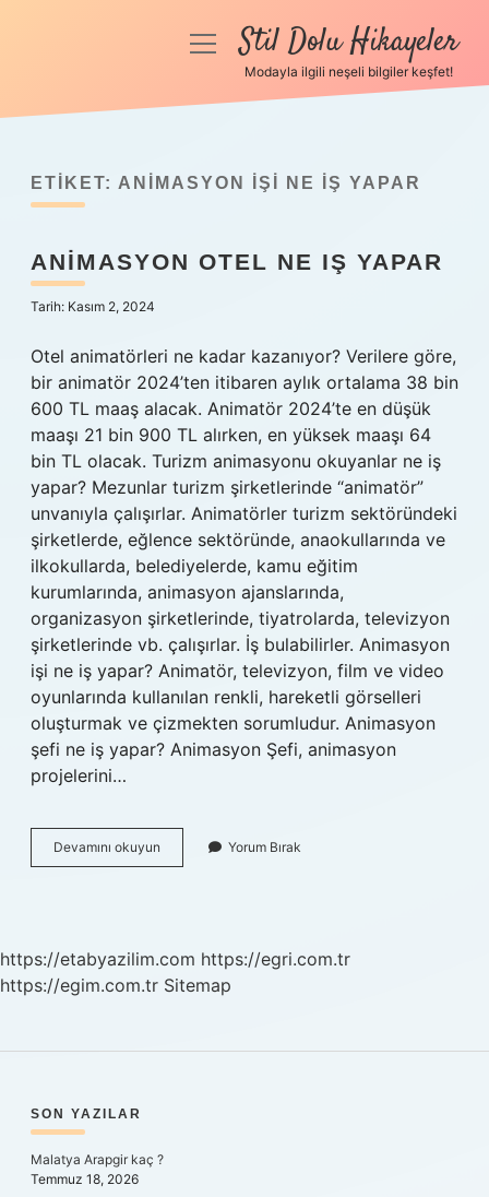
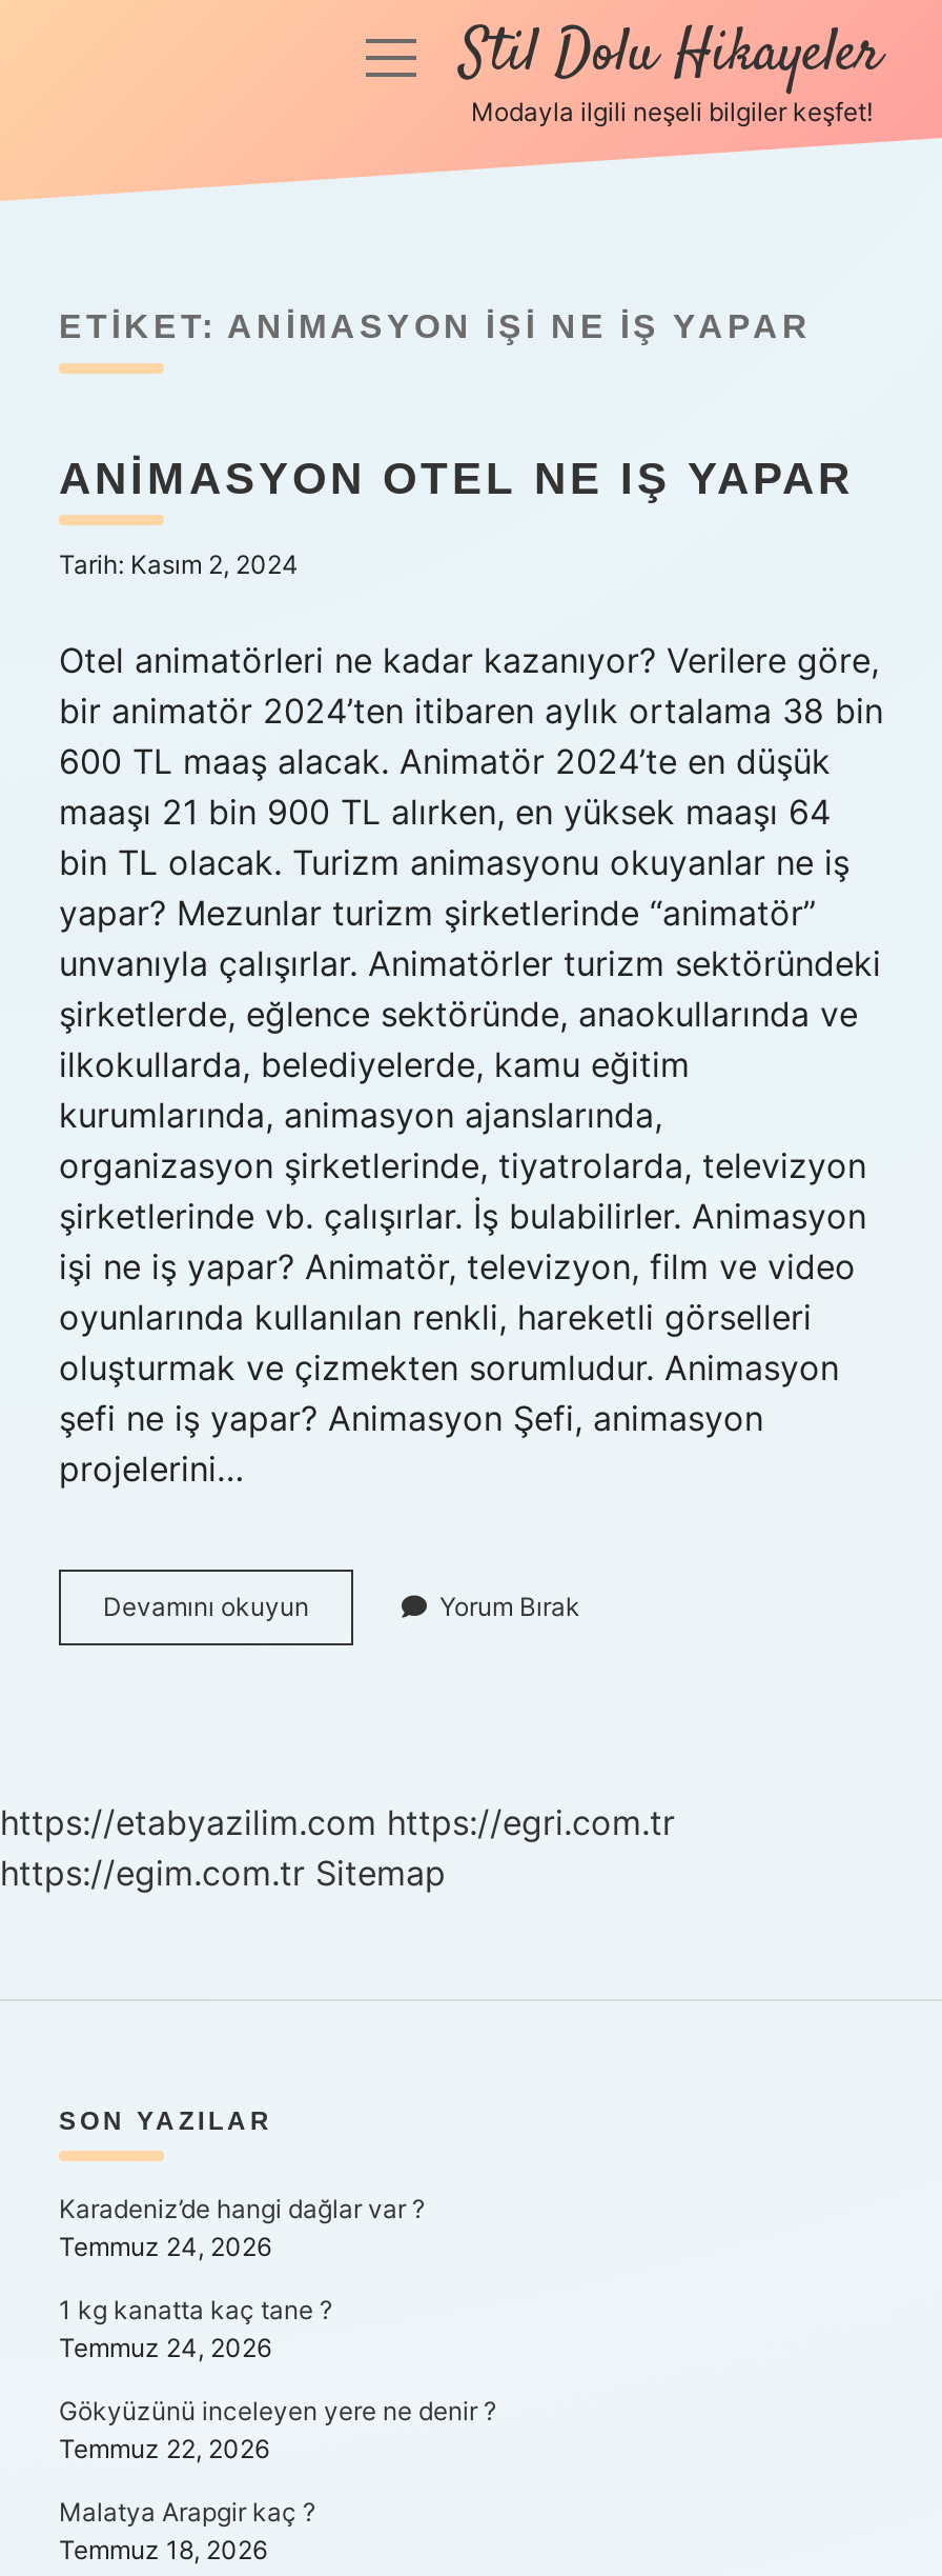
none -> [59,2193,496,2464] Karadeniz’de hangi dağlar var ? | Temmuz 24, 2026 | 1 kg kanatta kaç tane ? | Temmuz 24, 2026 | Gökyüzünü inceleyen yere ne denir ? | Temmuz 22, 2026

